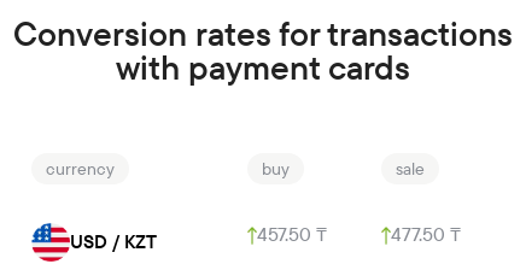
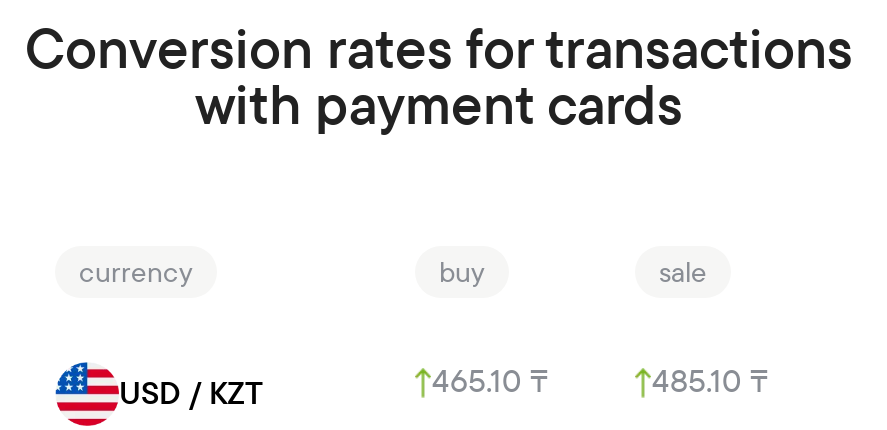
[258,222,328,247] 457.50 ₸ -> [432,360,548,402] 465.10 ₸
[391,222,461,247] 477.50 ₸ -> [652,360,768,402] 485.10 ₸

